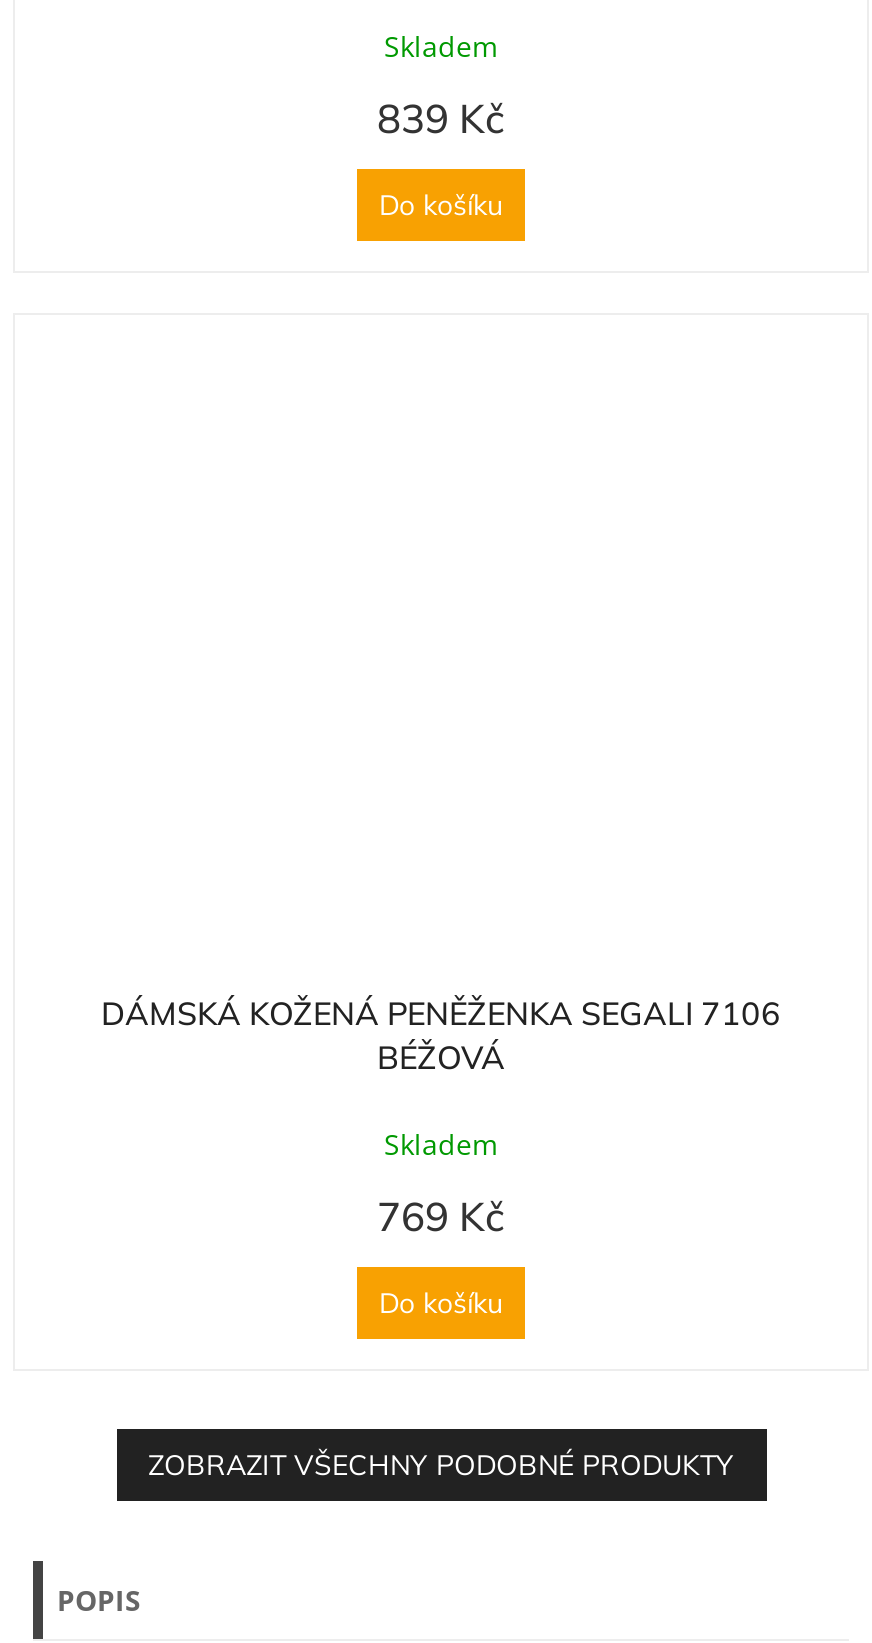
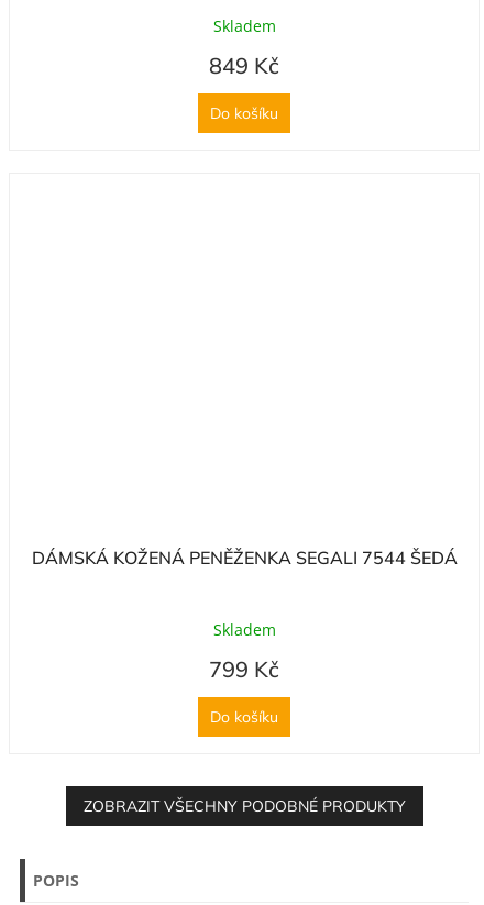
[377,93,505,143] 839 Kč -> [209,52,279,79] 849 Kč
[101,993,781,1077] DÁMSKÁ KOŽENÁ PENĚŽENKA SEGALI 7106 | BÉŽOVÁ -> [31,546,457,568] DÁMSKÁ KOŽENÁ PENĚŽENKA SEGALI 7544 ŠEDÁ
[377,1191,505,1241] 769 Kč -> [209,655,279,683] 799 Kč

